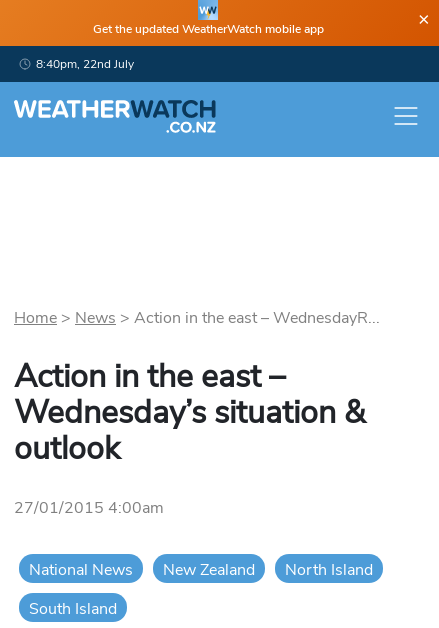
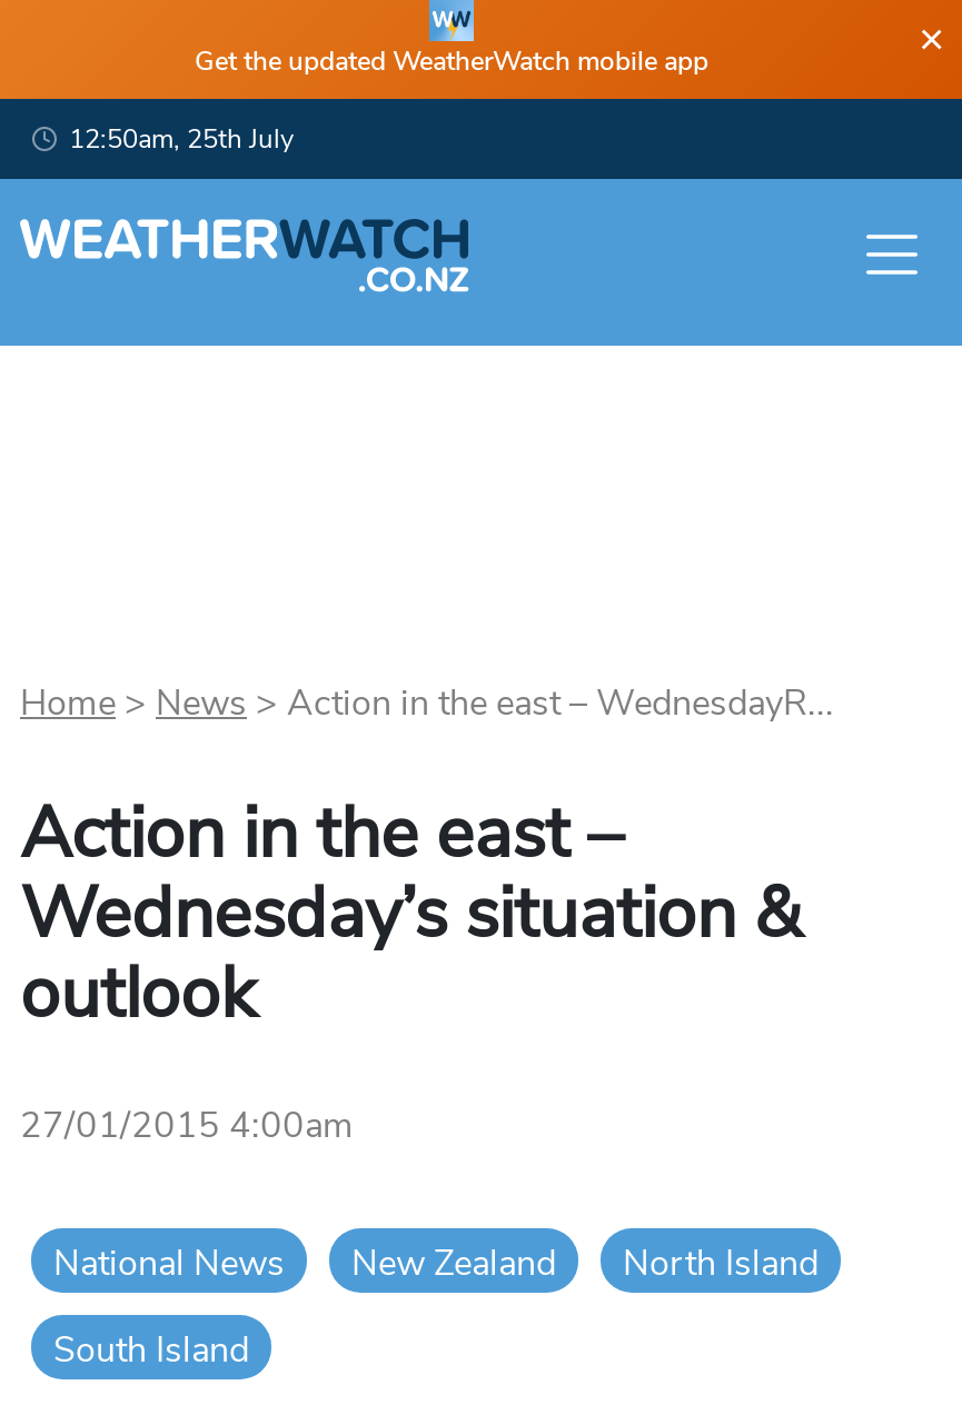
[36,56,134,72] 8:40pm, 22nd July -> [69,121,294,157] 12:50am, 25th July

